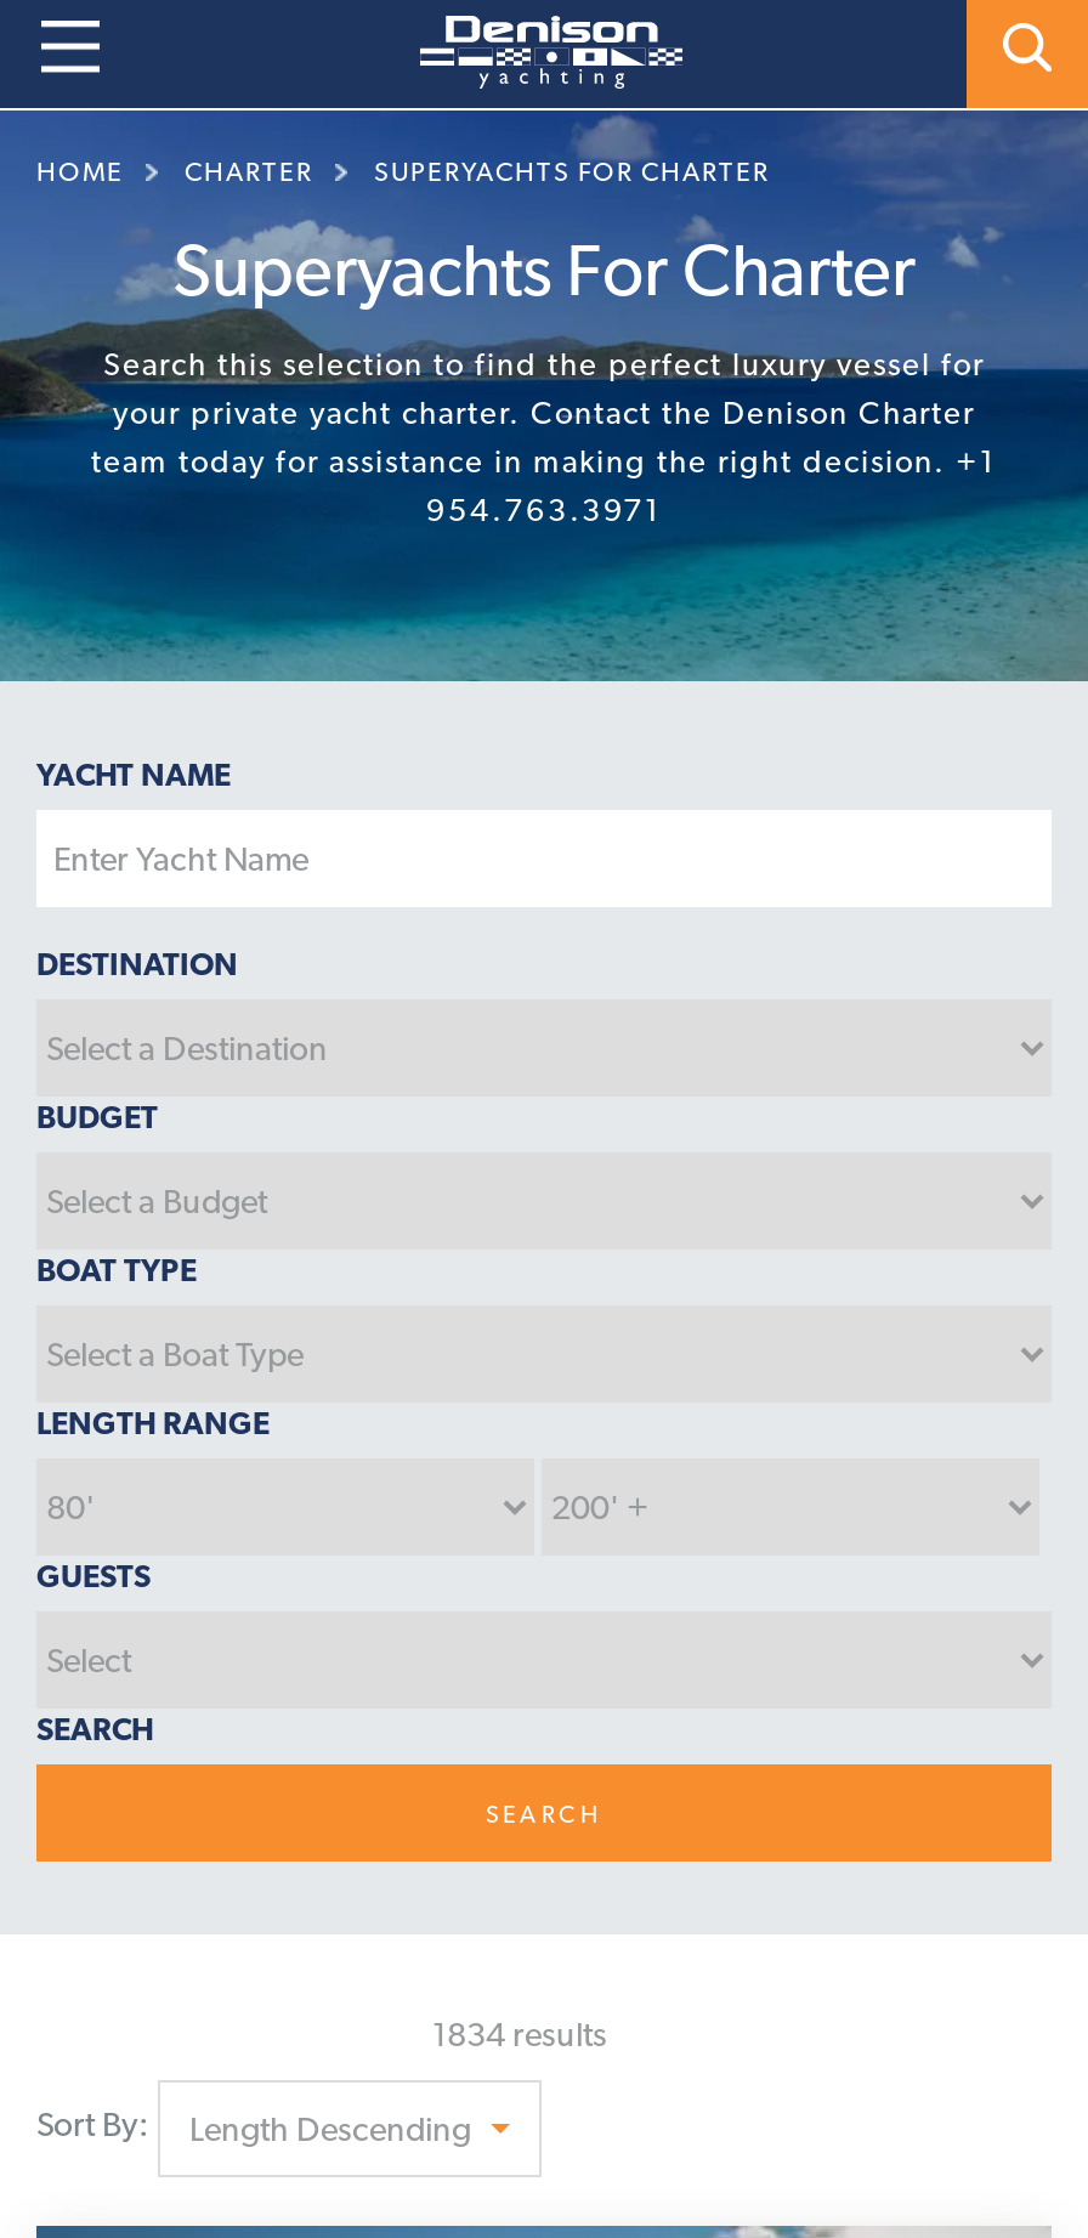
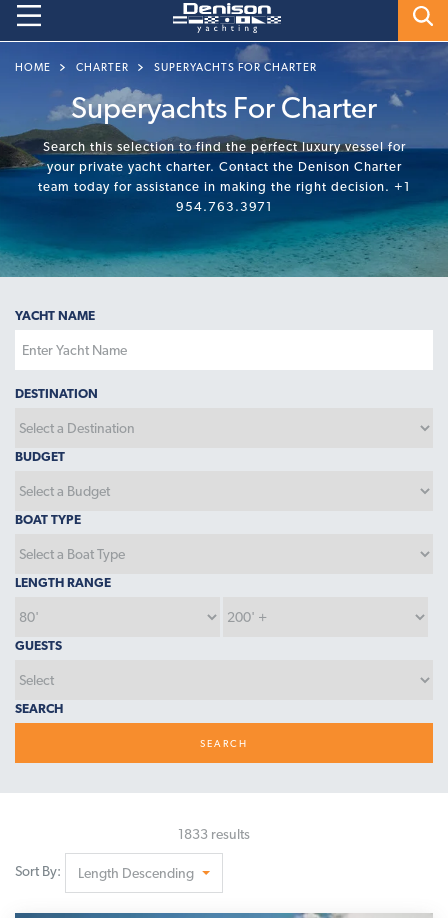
[432,2015,607,2053] 1834 results -> [178,826,250,842] 1833 results

